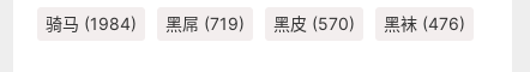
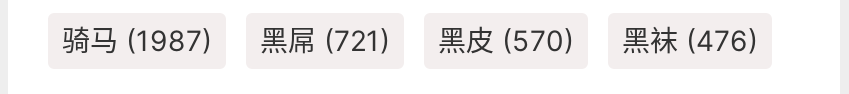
[46,13,137,33] 骑马(1984) -> [62,23,212,57] 骑马(1987)
[165,13,245,33] 黑屌(719) -> [260,23,390,57] 黑屌(721)

